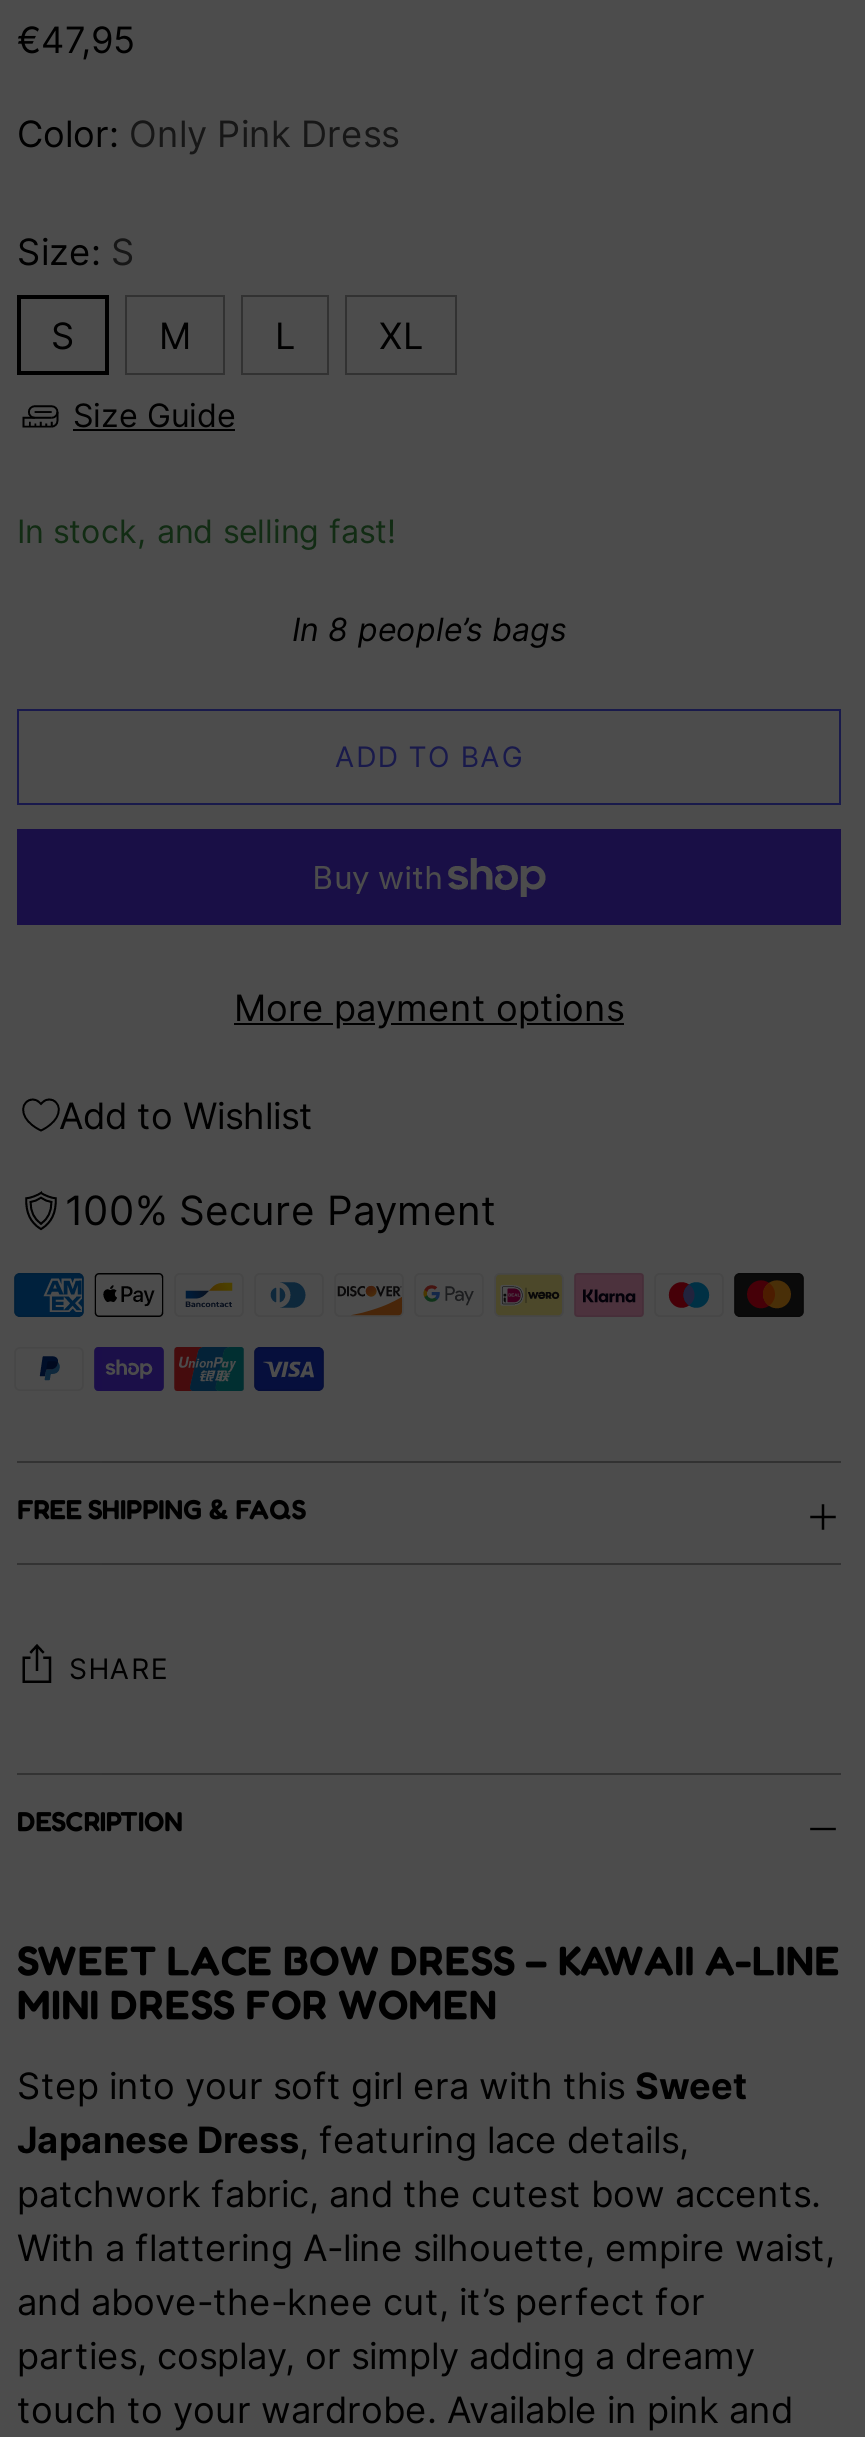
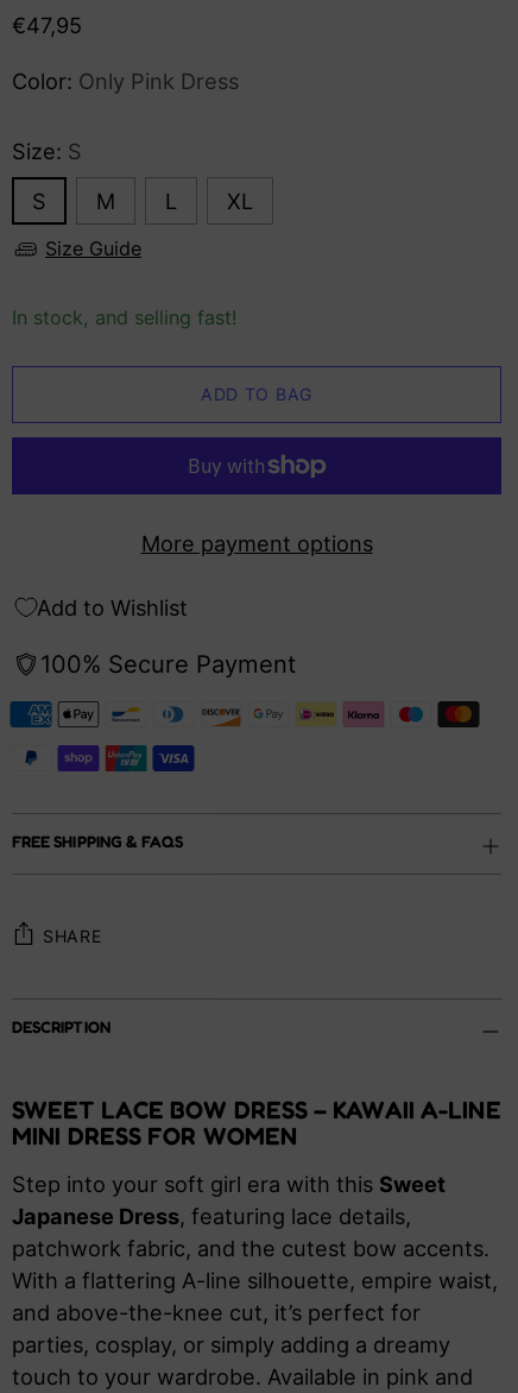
[292,608,566,648] In 8 people’s bags -> none

